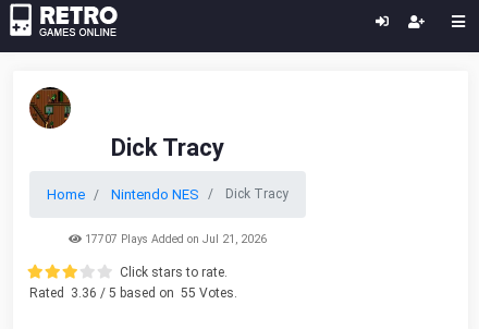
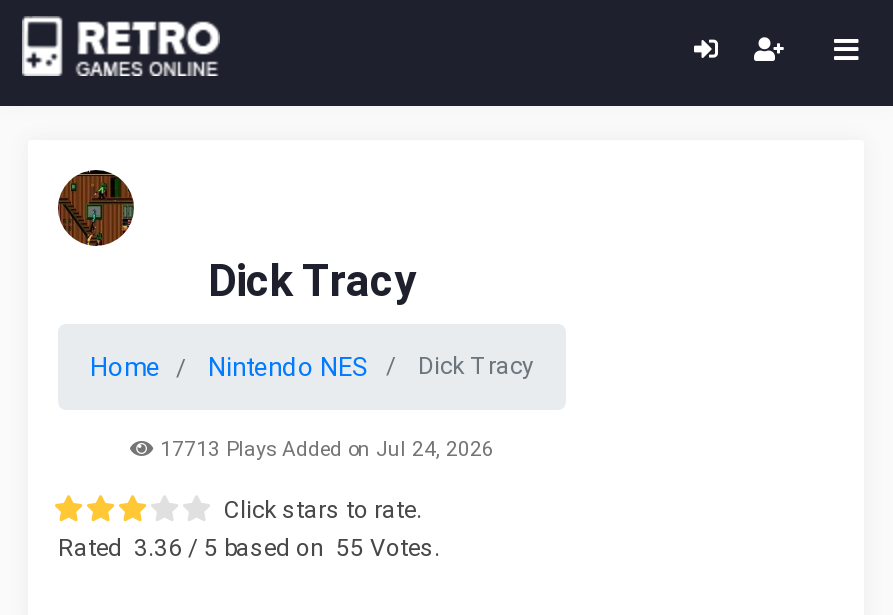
[82,232,267,246] 17707 Plays Added on Jul 21, 2026 -> [154,436,494,462] 17713 Plays Added on Jul 24, 2026

